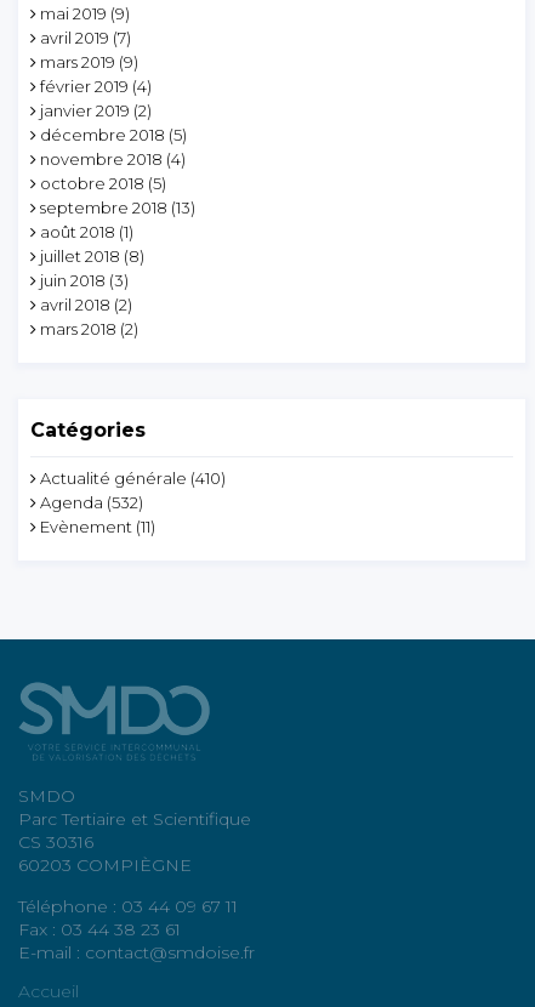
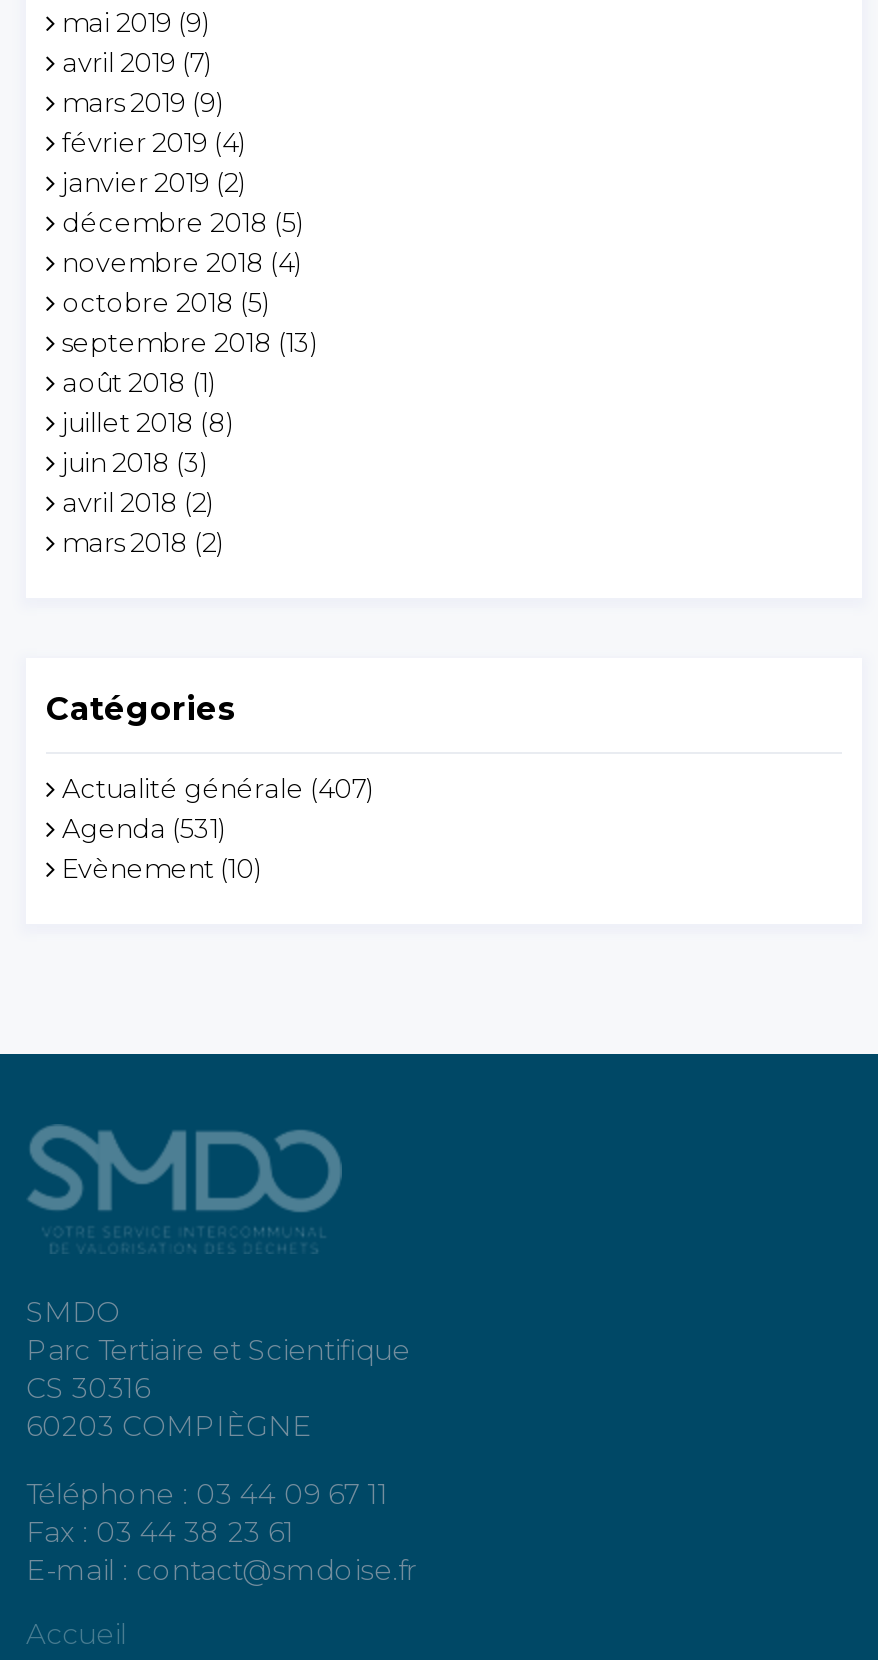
[40,468,226,488] Actualité générale (410) -> [62,772,374,804] Actualité générale (407)
[40,493,143,512] Agenda (532) -> [62,812,226,844] Agenda (531)
[40,517,155,536] Evènement (11) -> [62,852,262,884] Evènement (10)

